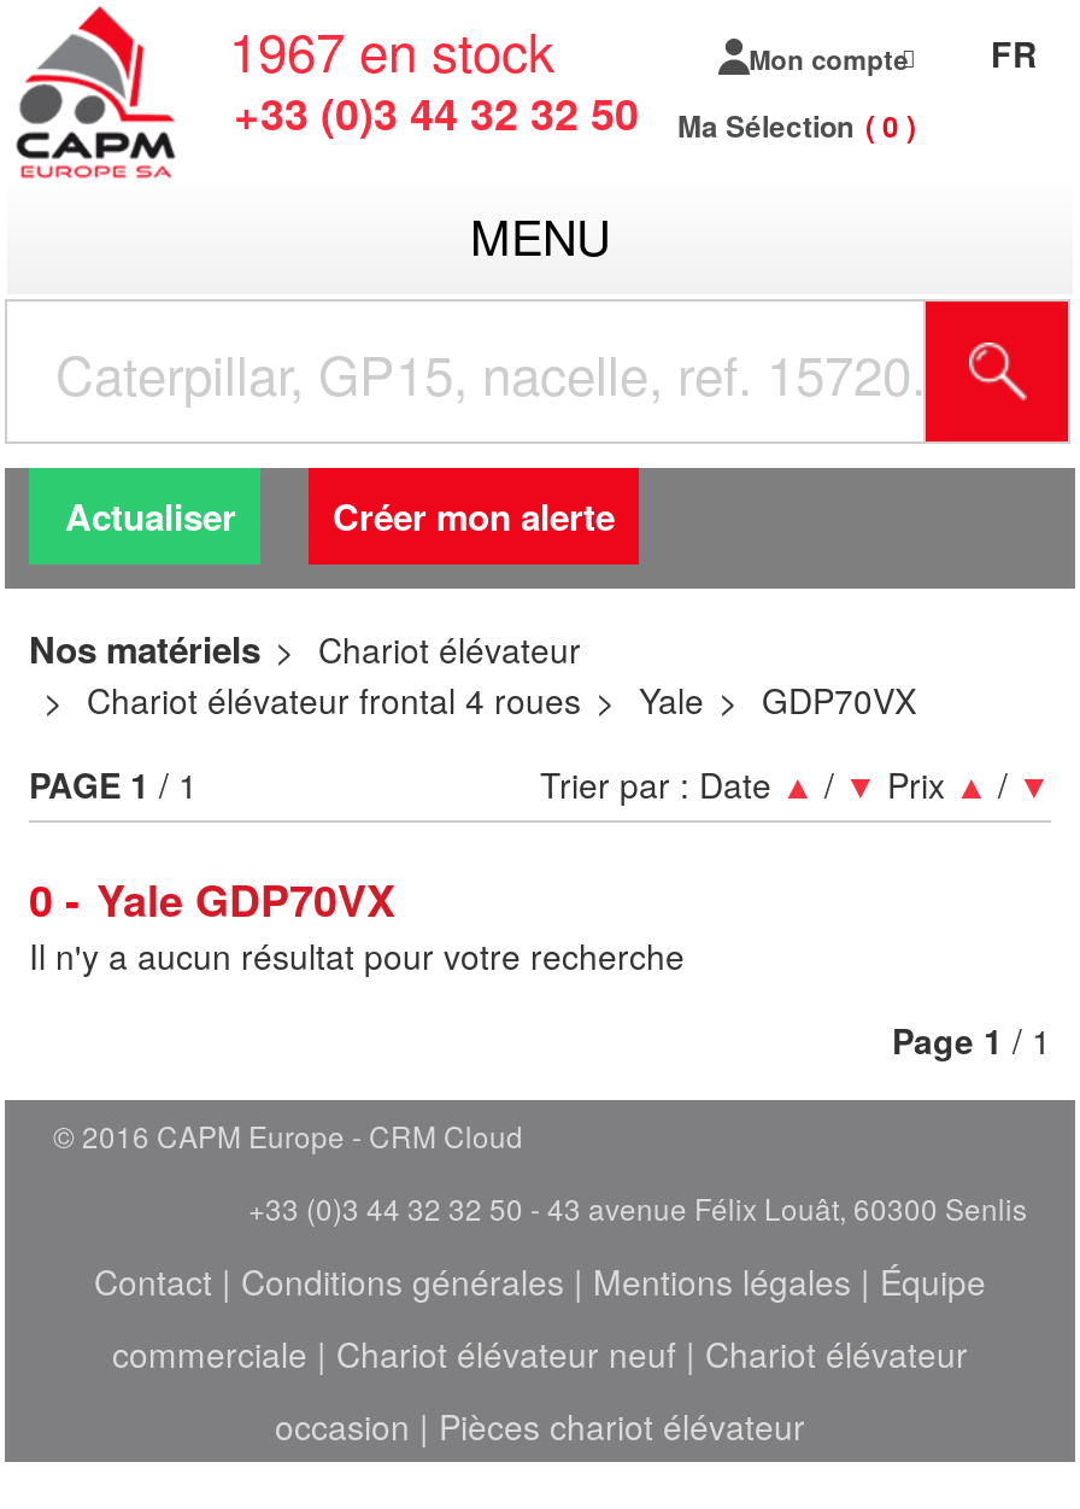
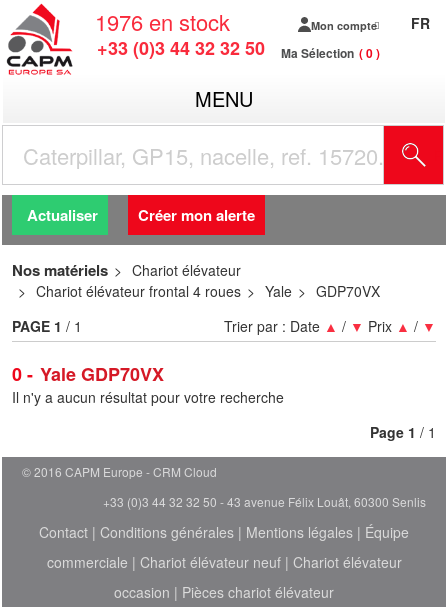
[229,12,554,87] 1967 en stock -> [95,6,230,37] 1976 en stock

